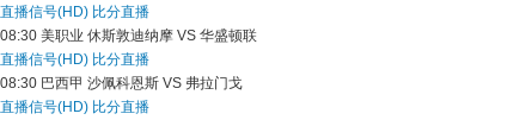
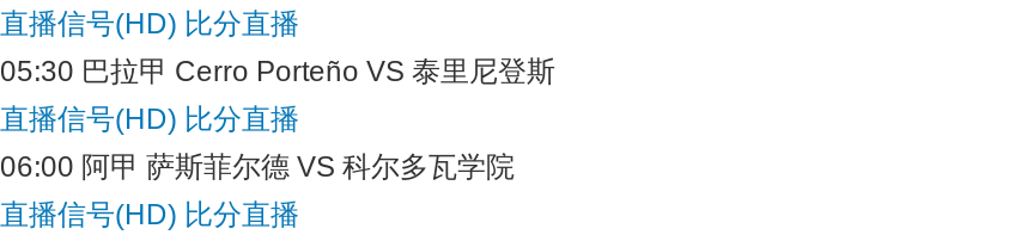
[0,27,257,44] 08:30 美职业休斯敦迪纳摩 VS 华盛顿联 -> [0,55,555,88] 05:30 巴拉甲Cerro Porteño VS 泰里尼登斯
[0,75,243,91] 08:30 巴西甲沙佩科恩斯 VS 弗拉门戈 -> [0,150,515,184] 06:00 阿甲萨斯菲尔德 VS 科尔多瓦学院

